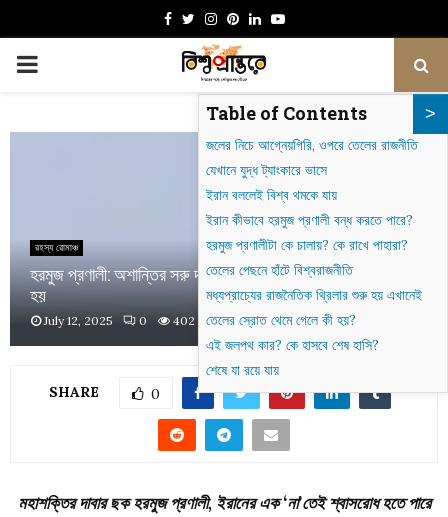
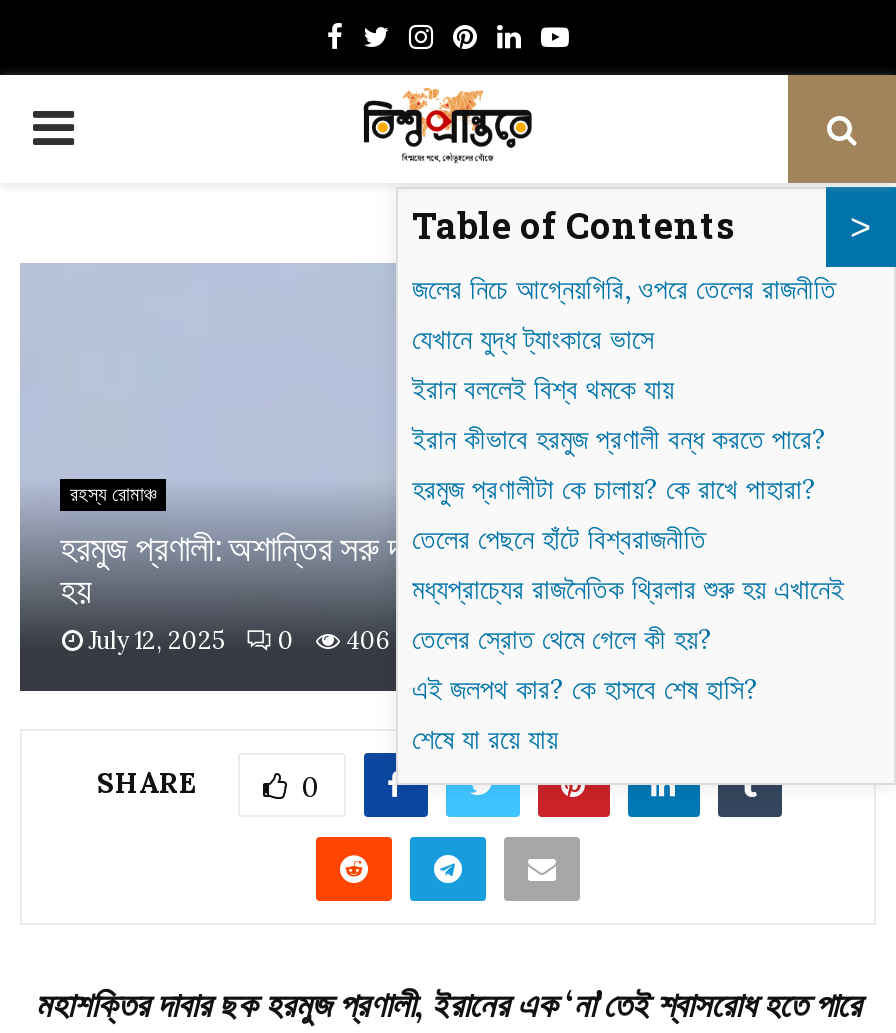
[44,311,356,329] July 12, 2025 0 402 তেলের স্রোত থেমে গেলে কী হয়? -> [88,621,712,657] July 12, 2025 0 406 তেলের স্রোত থেমে গেলে কী হয়?

